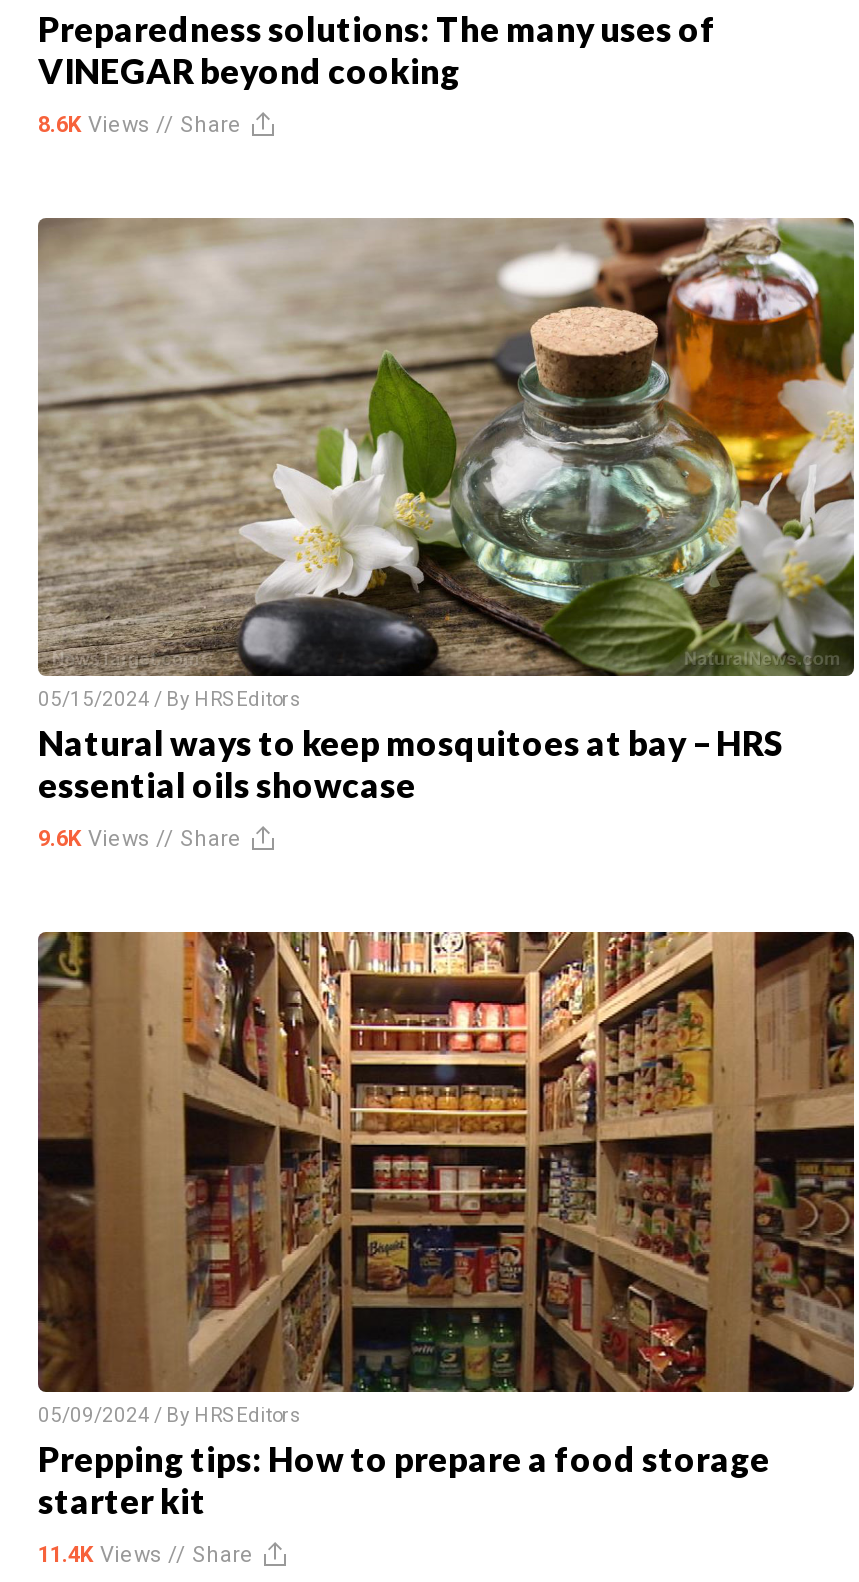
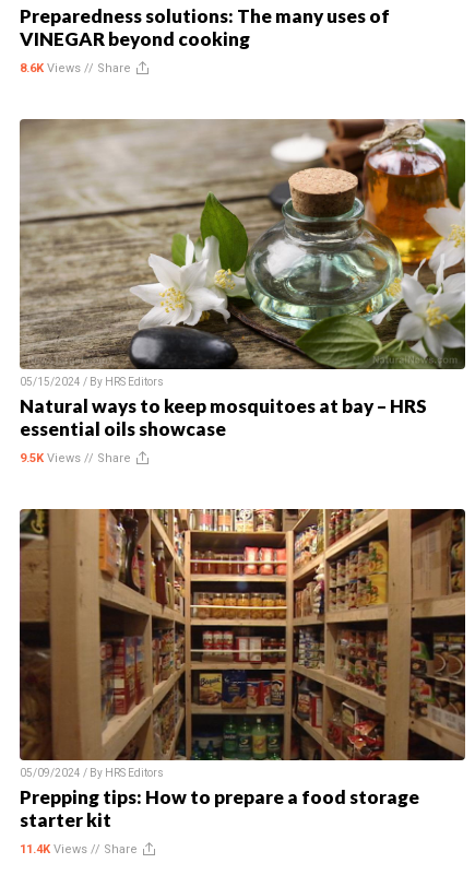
[38,826,242,852] 9.6K Views // Share -> [20,451,131,465] 9.5K Views // Share

